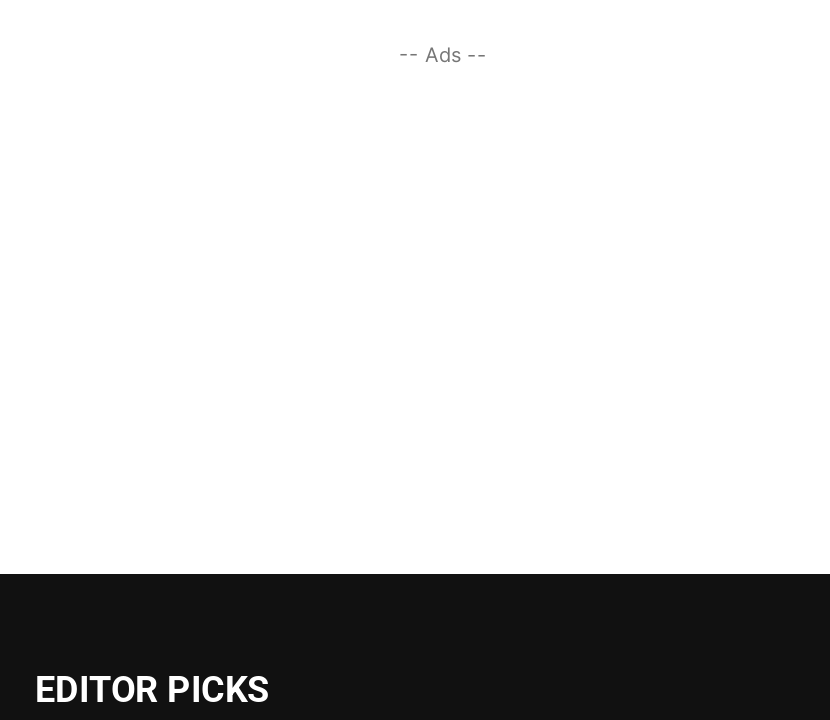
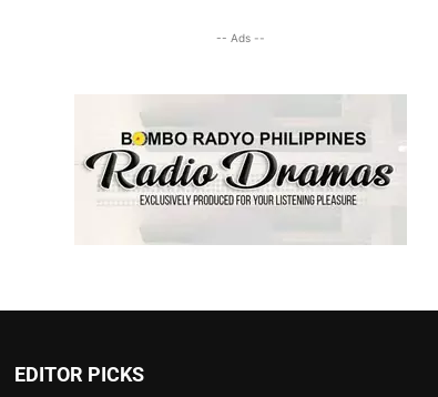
none -> [77,94,406,245] [image]

